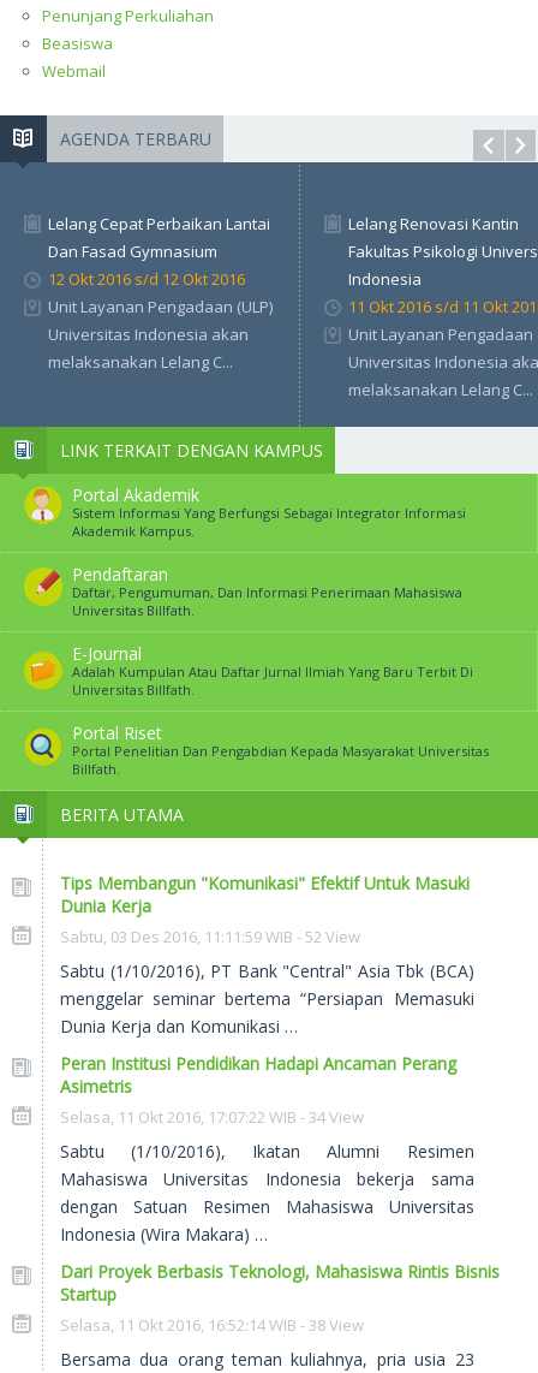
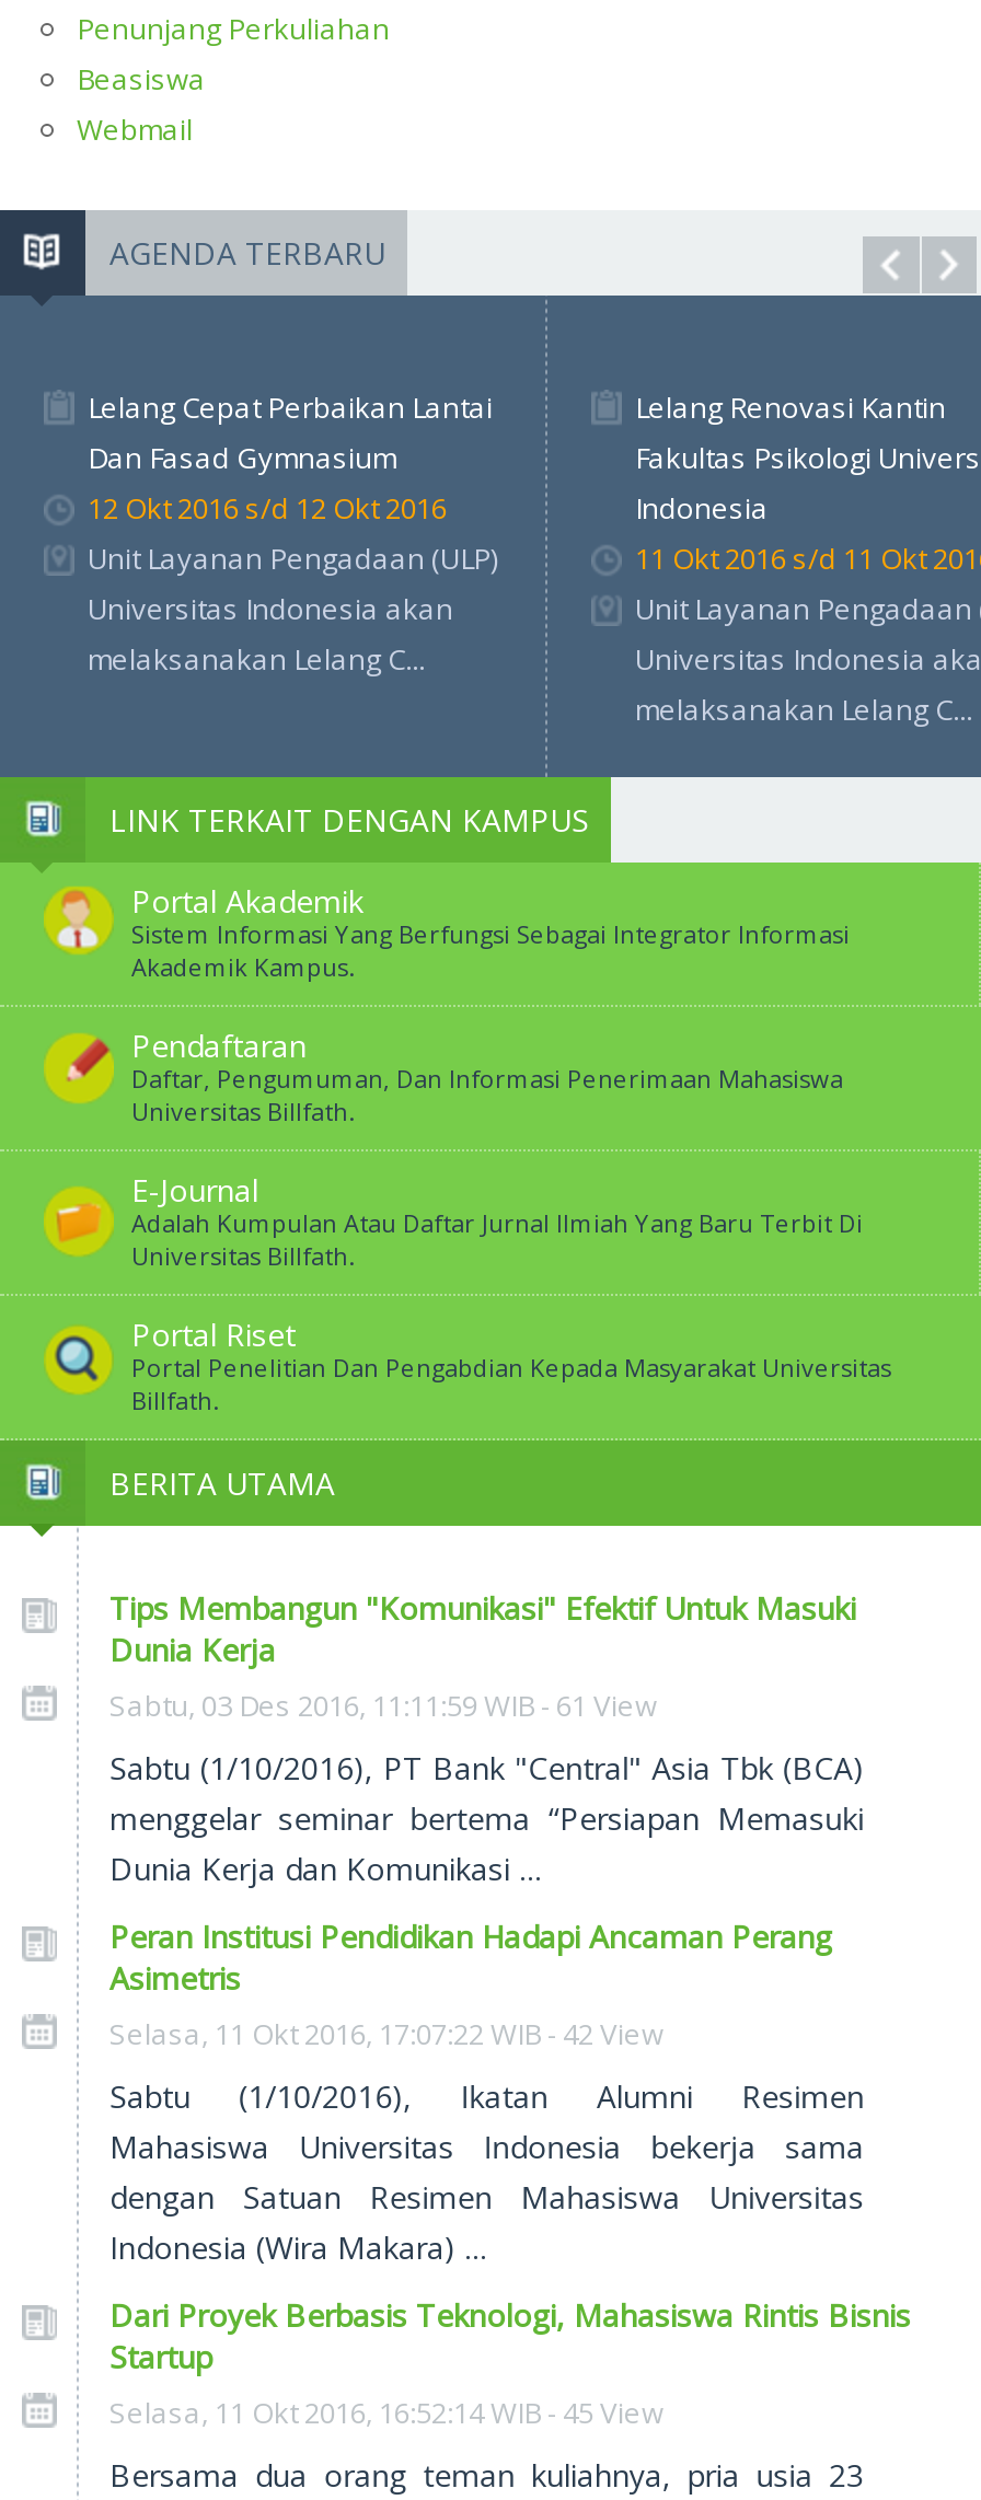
[60,925,360,947] Sabtu, 03 Des 2016, 11:11:59 WIB - 52 View -> [109,1685,657,1724] Sabtu, 03 Des 2016, 11:11:59 WIB - 61 View
[60,1105,364,1127] Selasa, 11 Okt 2016, 17:07:22 WIB - 34 View -> [109,2013,663,2052] Selasa, 11 Okt 2016, 17:07:22 WIB - 42 View
[60,1313,364,1335] Selasa, 11 Okt 2016, 16:52:14 WIB - 38 View -> [109,2392,663,2431] Selasa, 11 Okt 2016, 16:52:14 WIB - 45 View

